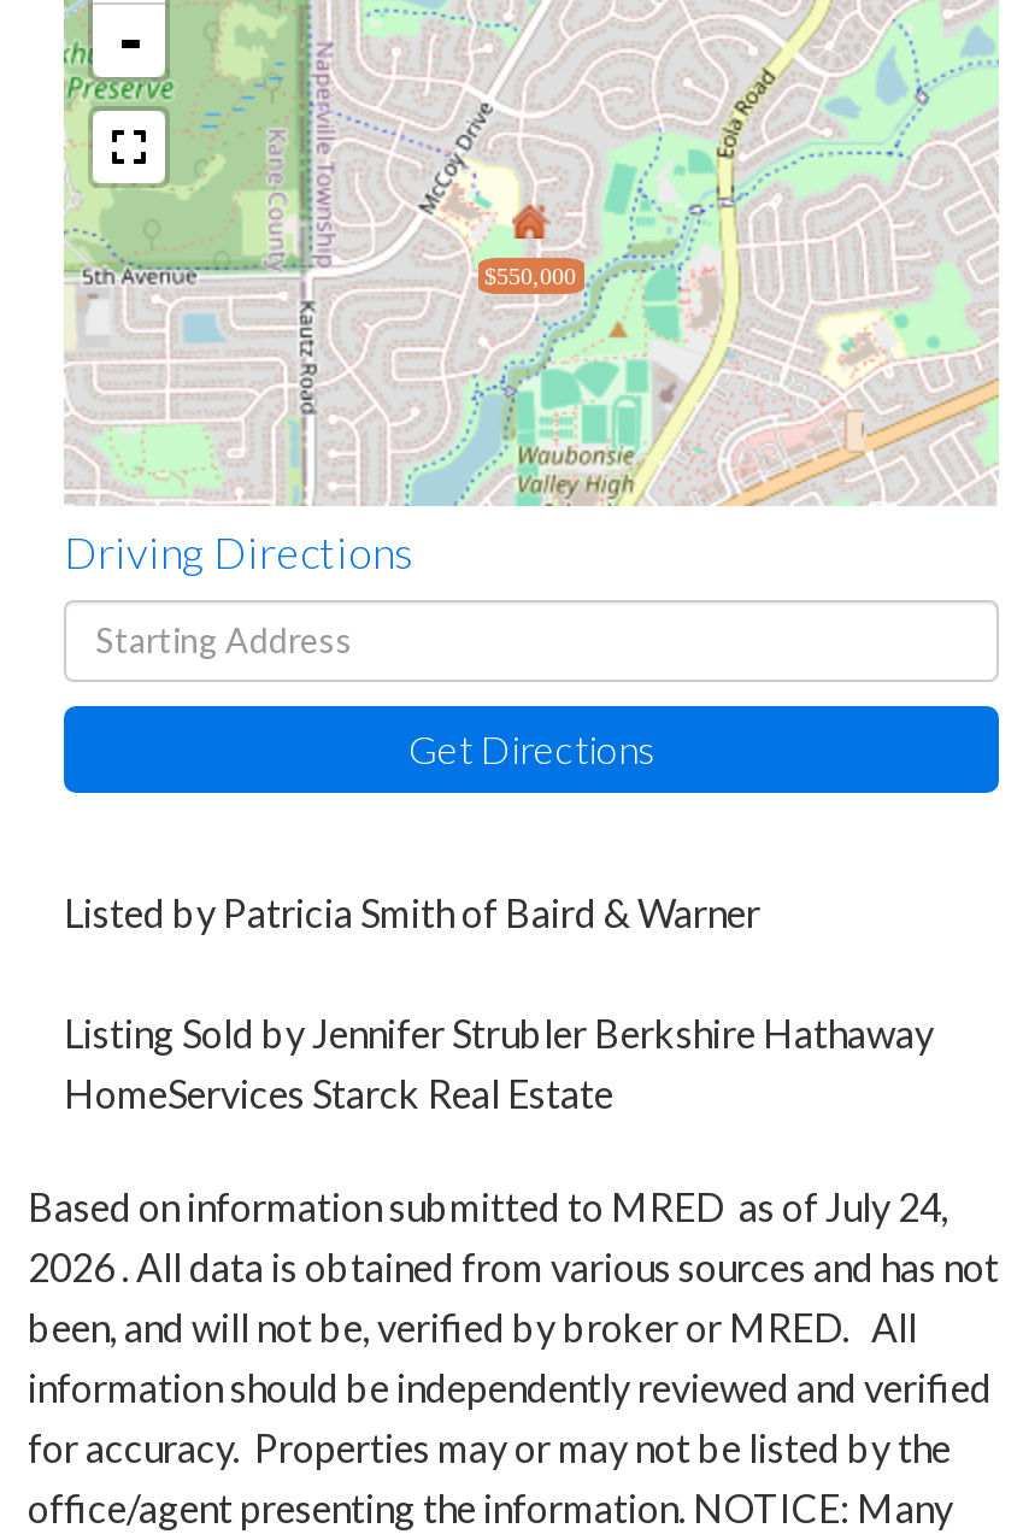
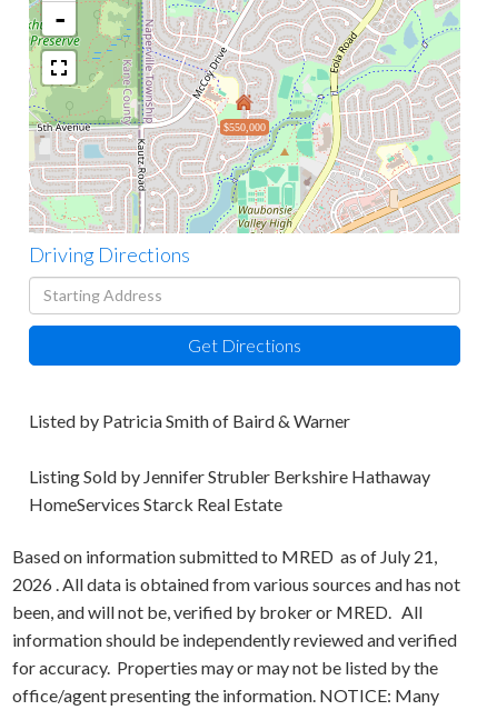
[28,1183,948,1228] Based on information submitted to MRED as of July 24, -> [12,545,437,566] Based on information submitted to MRED as of July 21,

